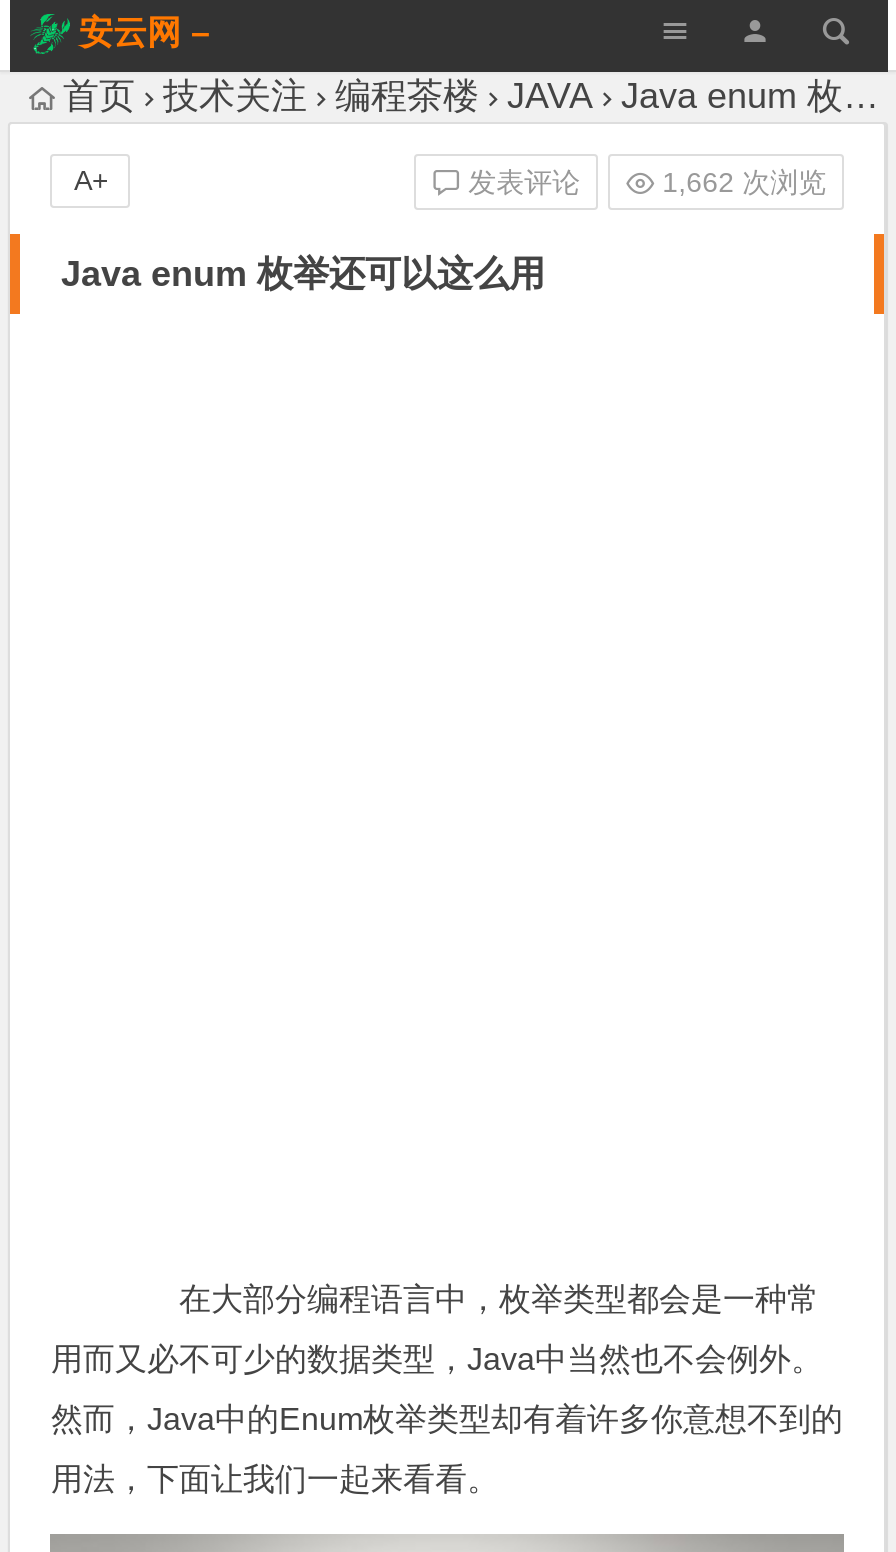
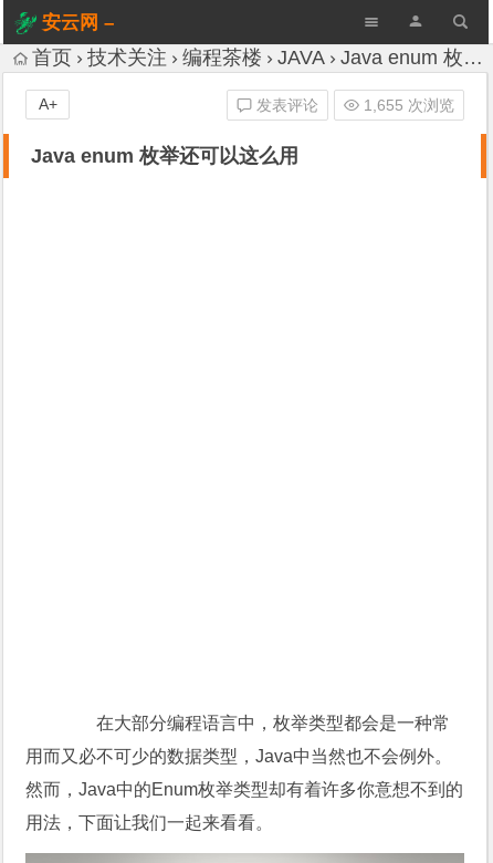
[654,166,826,198] 1,662 次浏览 -> [359,96,454,114] 1,655 次浏览

